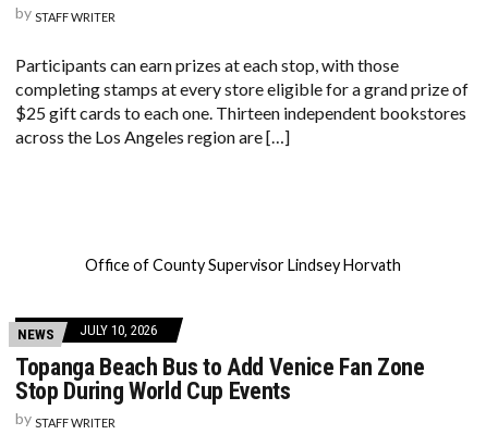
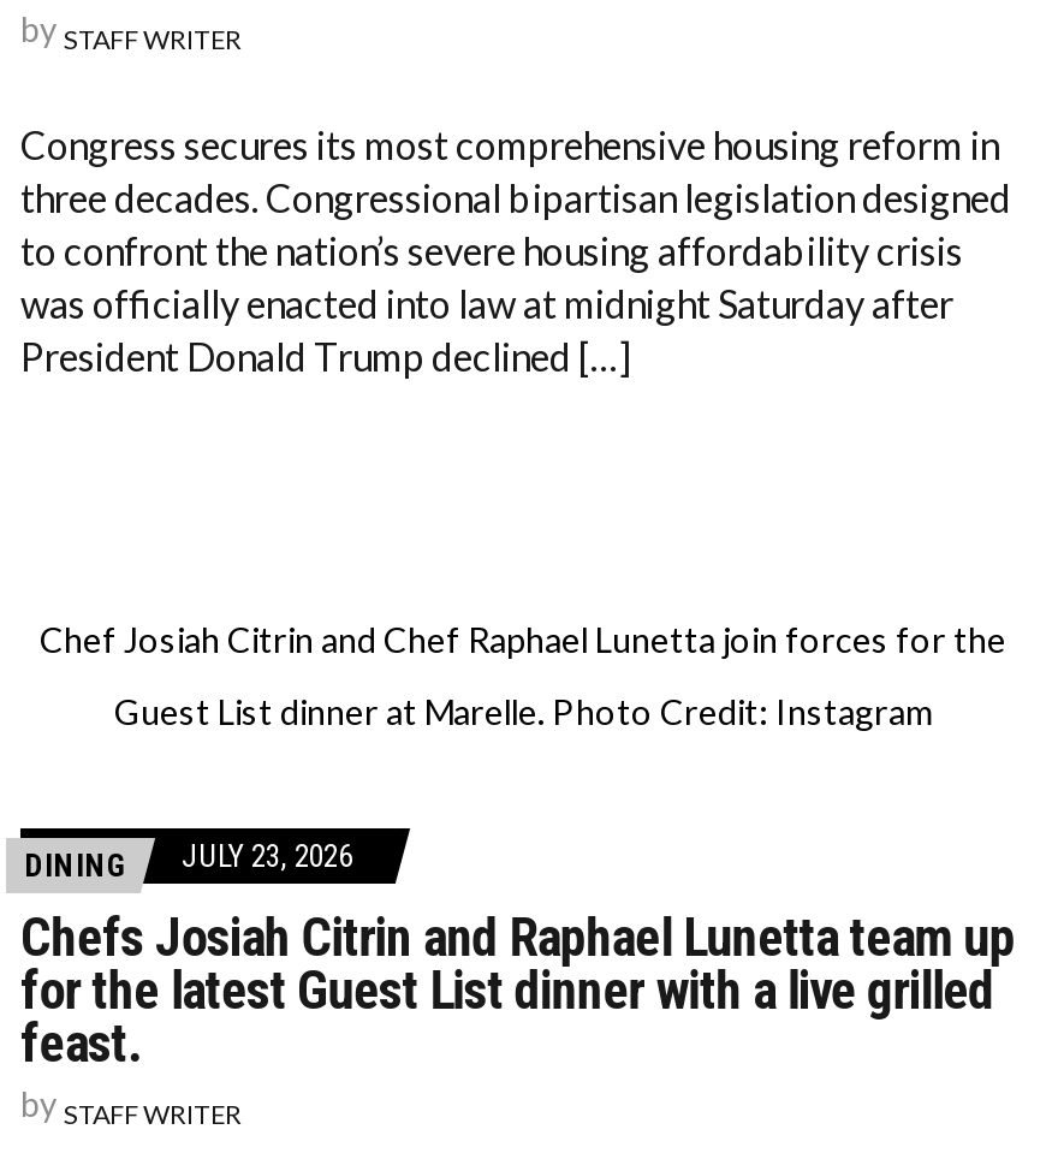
[15,54,469,147] Participants can earn prizes at each stop, with those | completing stamps at every store eligible for a grand prize of | $25 gift cards to each one. Thirteen independent bookstores | across the Los Angeles region are […] -> [20,120,1011,378] Congress secures its most comprehensive housing reform in | three decades. Congressional bipartisan legislation designed | to confront the nation’s severe housing affordability crisis | was officially enacted into law at midnight Saturday after | President Donald Trump declined […]
[85,256,401,274] Office of County Supervisor Lindsey Horvath -> [40,618,1006,731] Chef Josiah Citrin and Chef Raphael Lunetta join forces for the | Guest List dinner at Marelle. Photo Credit: Instagram
[15,322,425,405] NEWS | JULY 10, 2026 | Topanga Beach Bus to Add Venice Fan Zone | Stop During World Cup Events -> [20,837,1015,1072] DINING | JULY 23, 2026 | Chefs Josiah Citrin and Raphael Lunetta team up | for the latest Guest List dinner with a live grilled | feast.

